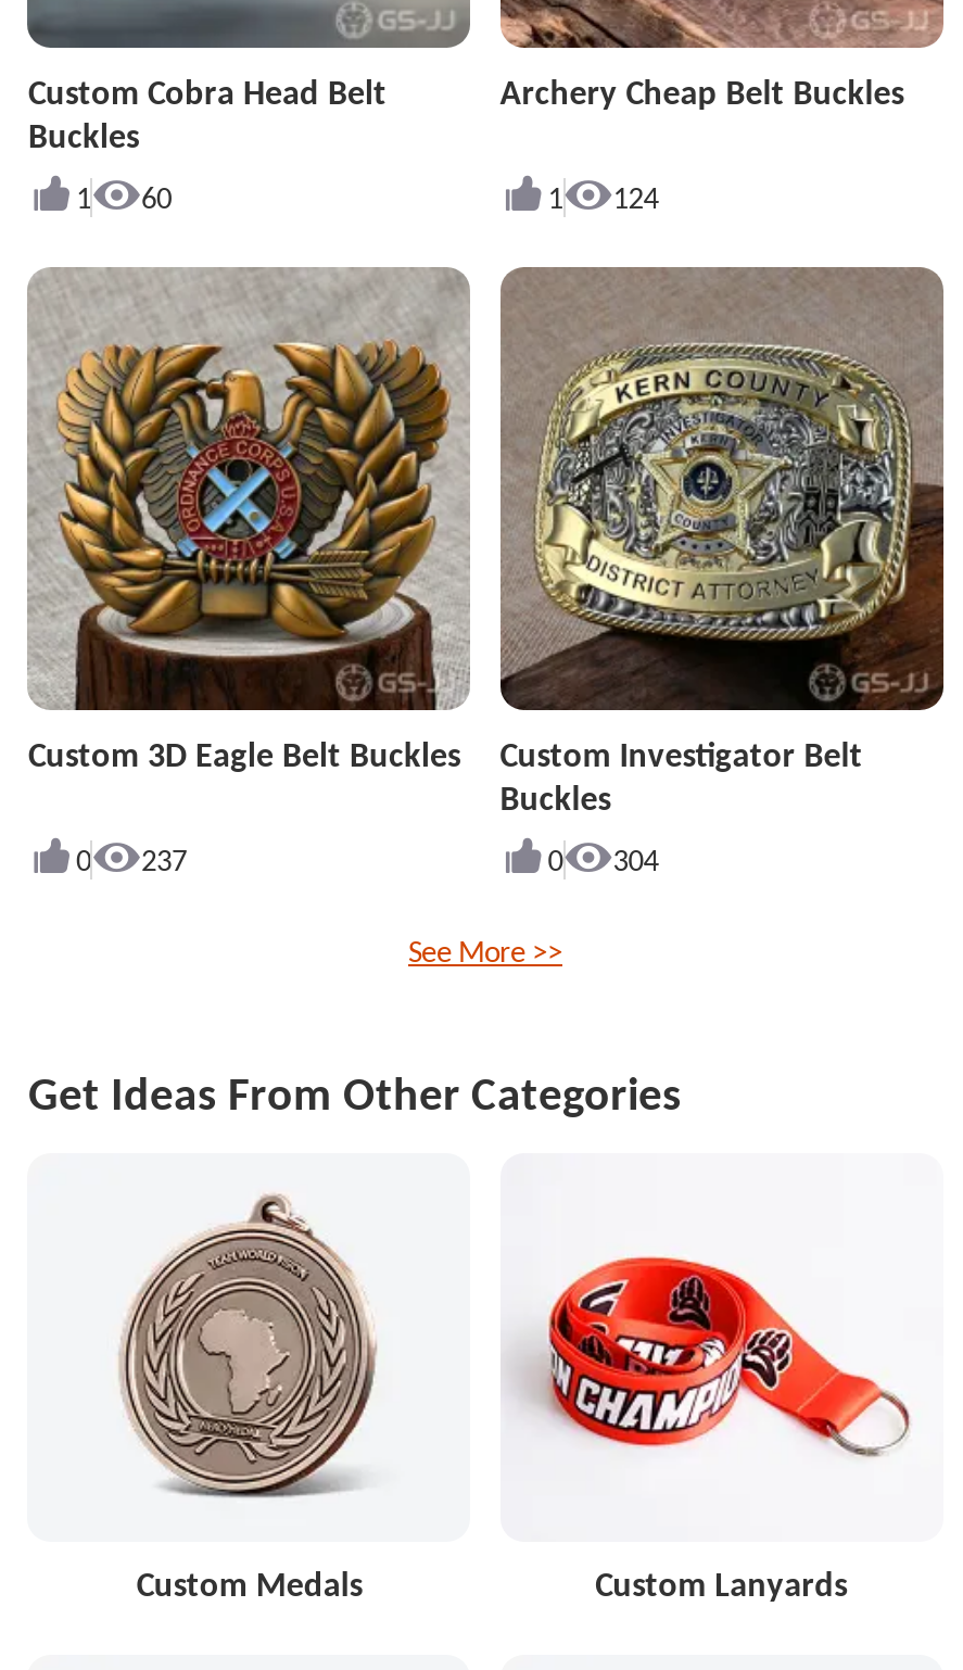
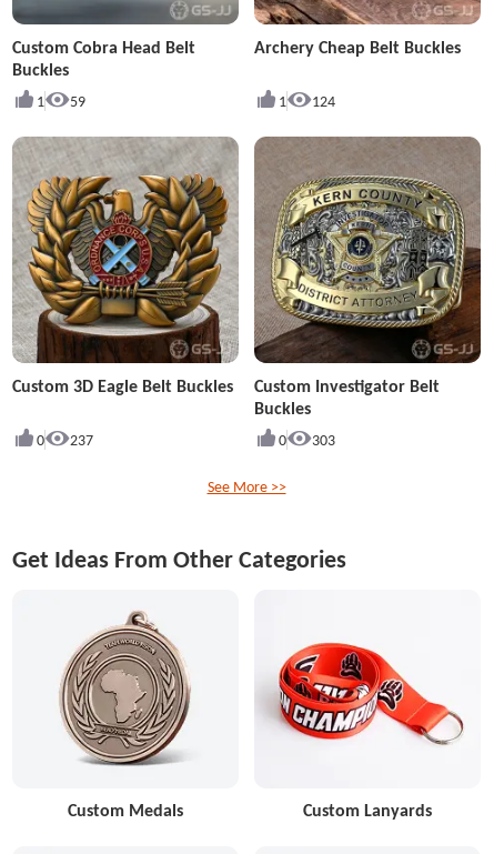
[76,178,171,217] 1 60 -> [37,91,86,111] 1 59
[548,840,658,879] 0 304 -> [278,429,335,449] 0 303

